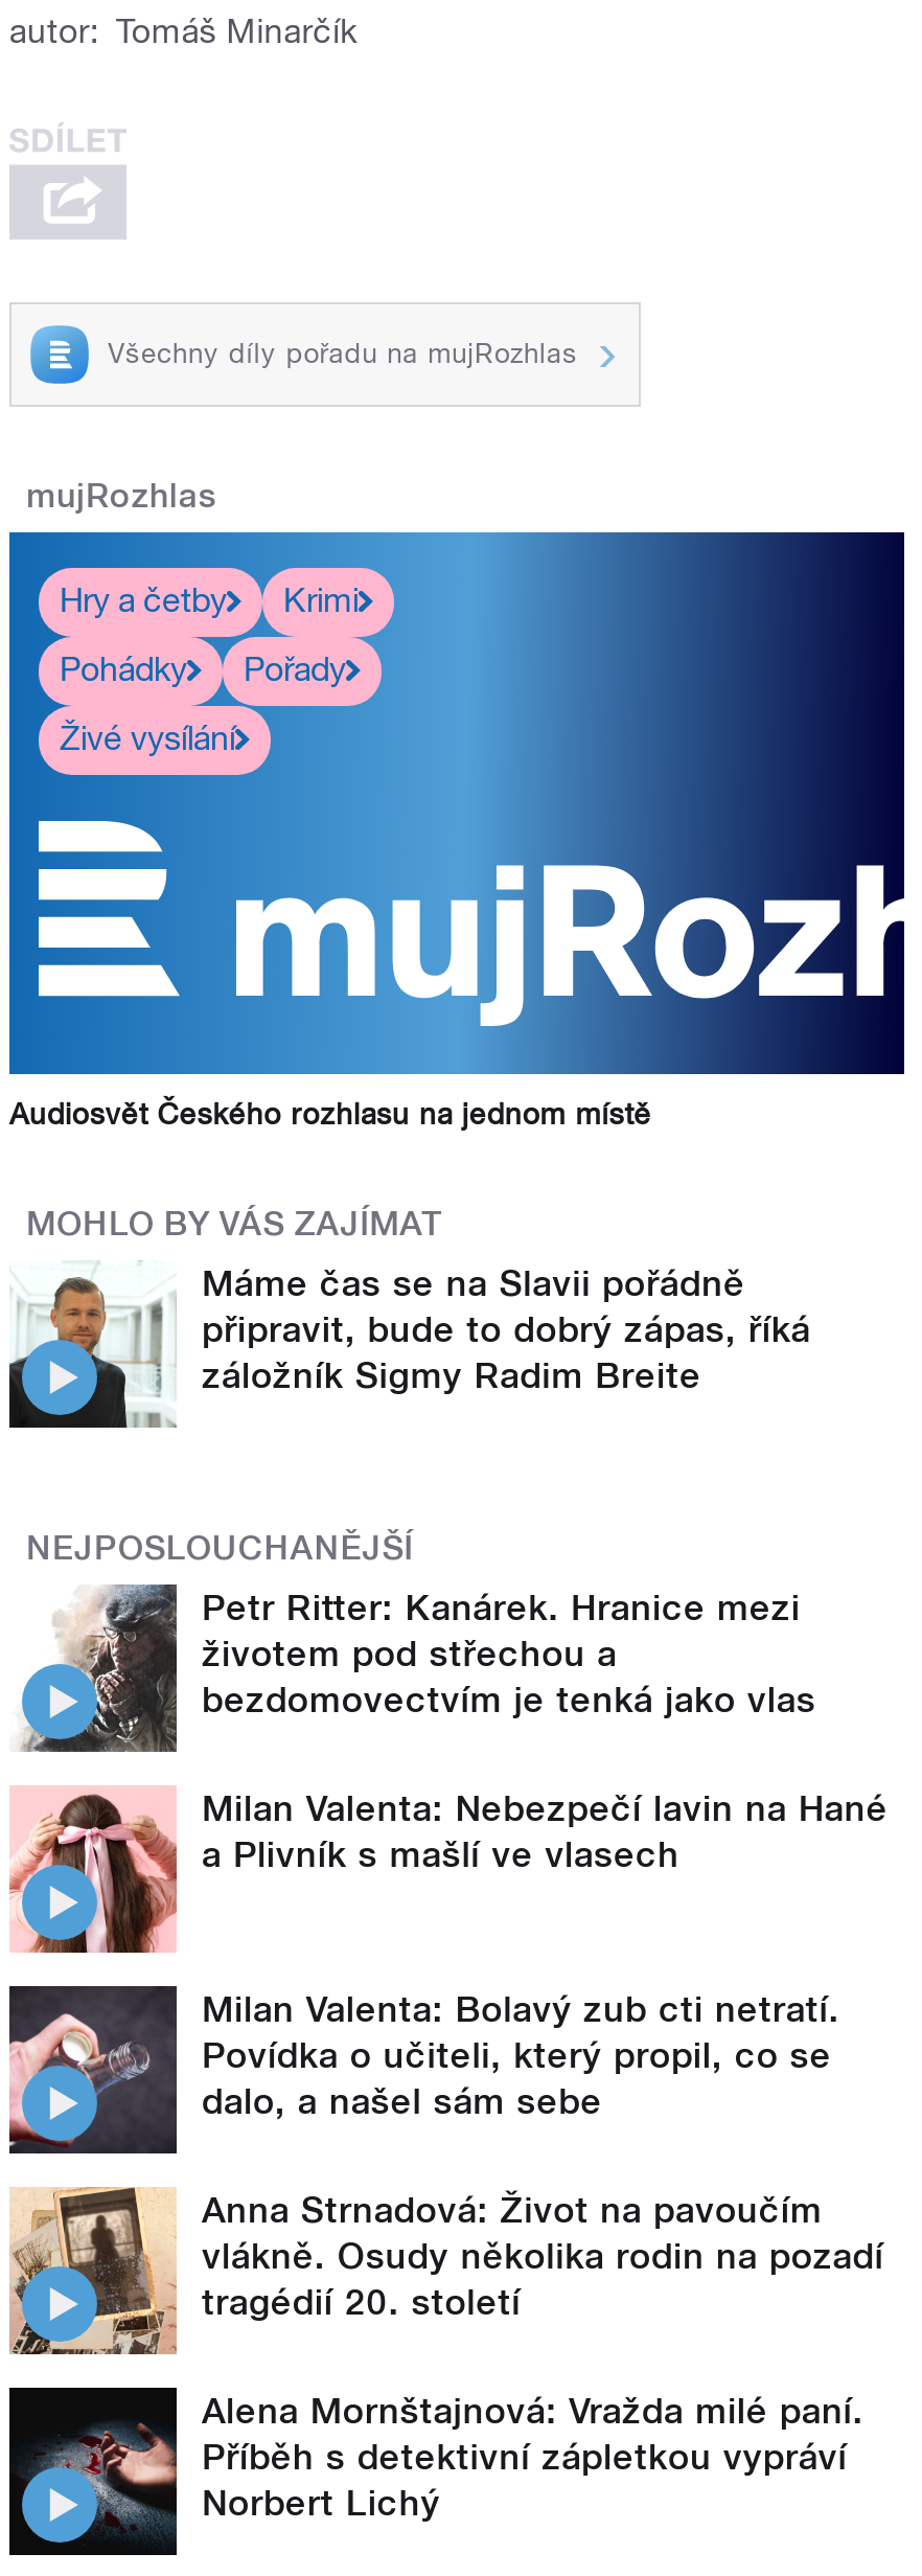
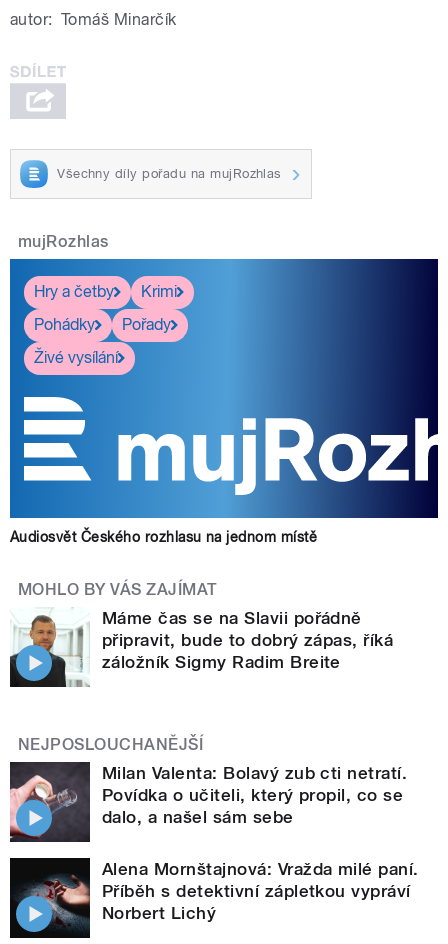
[20,1582,888,1875] [image] | Petr Ritter: Kanárek. Hranice mezi | životem pod střechou a | bezdomovectvím je tenká jako vlas | Milan Valenta: Nebezpečí lavin na Hané | a Plivník s mašlí ve vlasech -> none
[9,1785,179,1955] [image] -> none
[9,2185,884,2356] [image] | Anna Strnadová: Život na pavoučím | vlákně. Osudy několika rodin na pozadí | tragédií 20. století -> none

